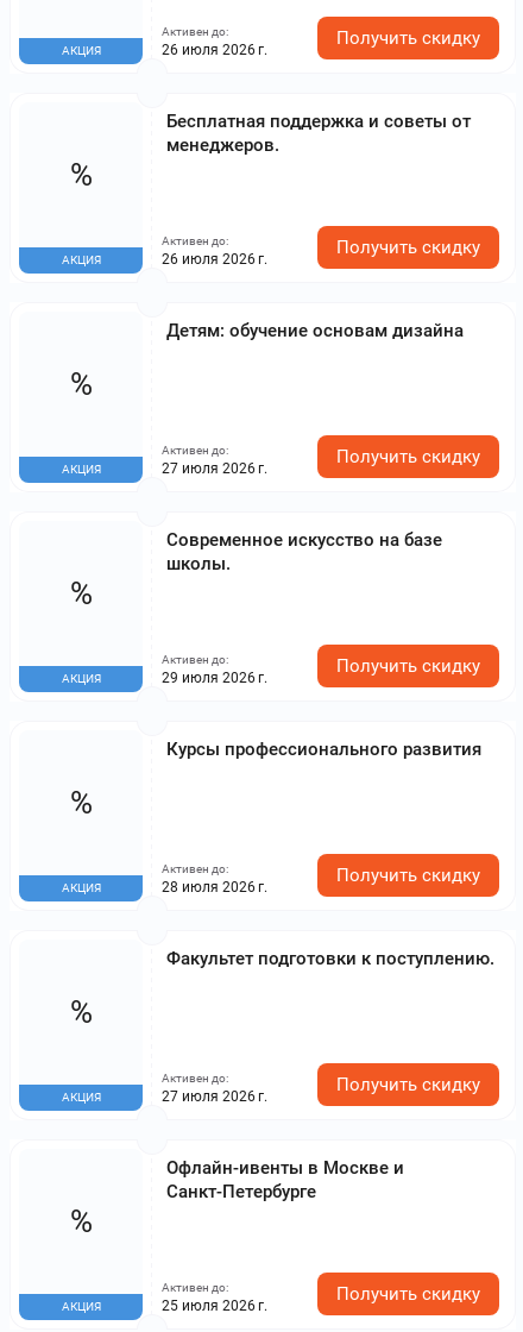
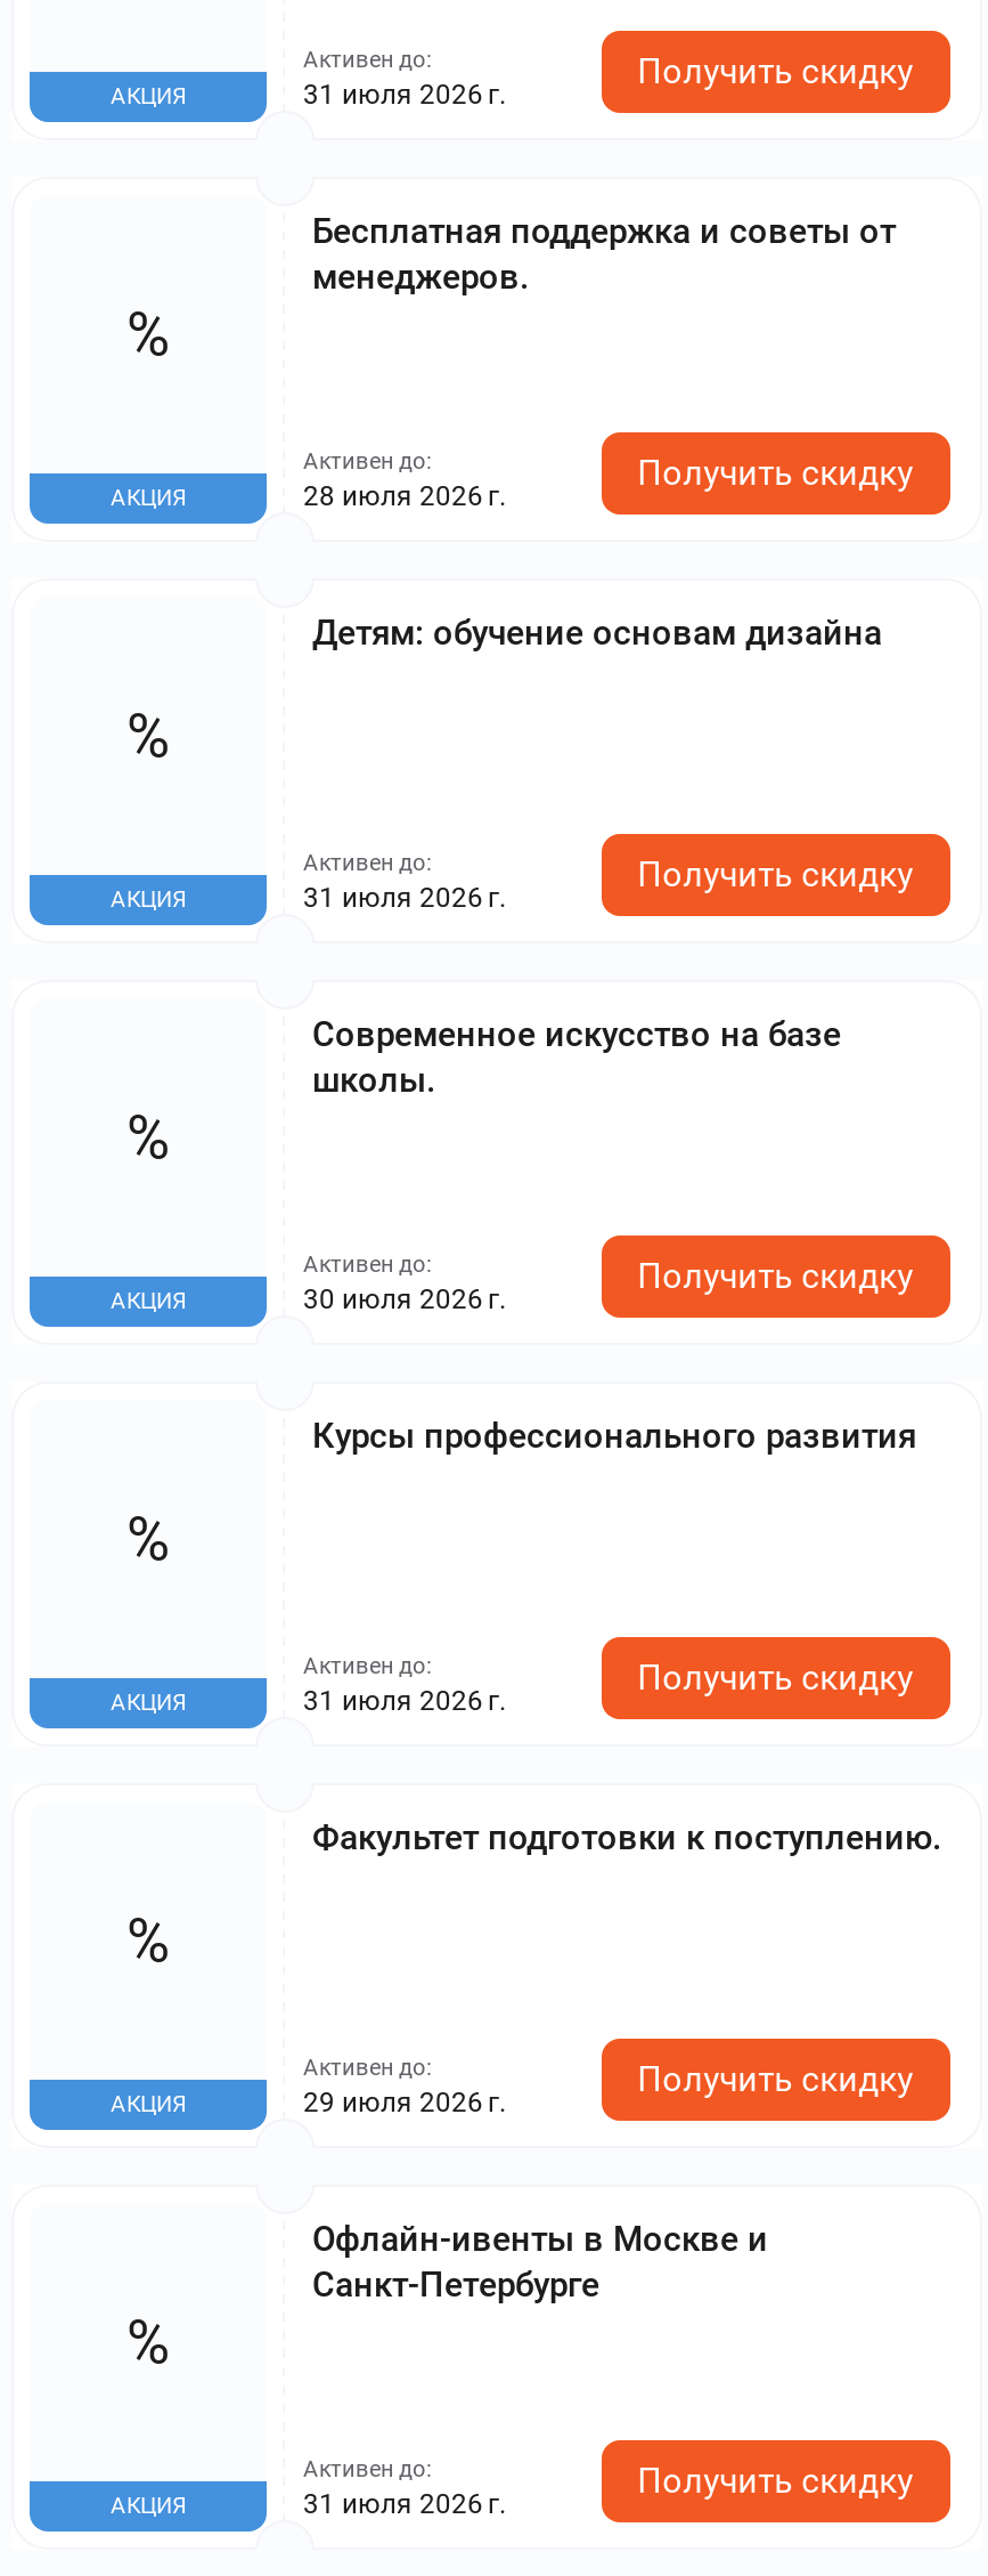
[162,42,267,58] 26 июля 2026 г. -> [303,79,506,111] 31 июля 2026 г.
[162,251,267,268] 26 июля 2026 г. -> [303,480,506,512] 28 июля 2026 г.
[162,460,267,477] 27 июля 2026 г. -> [303,882,506,914] 31 июля 2026 г.
[162,670,267,686] 29 июля 2026 г. -> [303,1283,506,1315] 30 июля 2026 г.
[162,879,267,896] 28 июля 2026 г. -> [303,1685,506,1717] 31 июля 2026 г.
[162,1088,267,1105] 27 июля 2026 г. -> [303,2087,506,2119] 29 июля 2026 г.
[162,1298,267,1314] 25 июля 2026 г. -> [303,2488,506,2520] 31 июля 2026 г.

